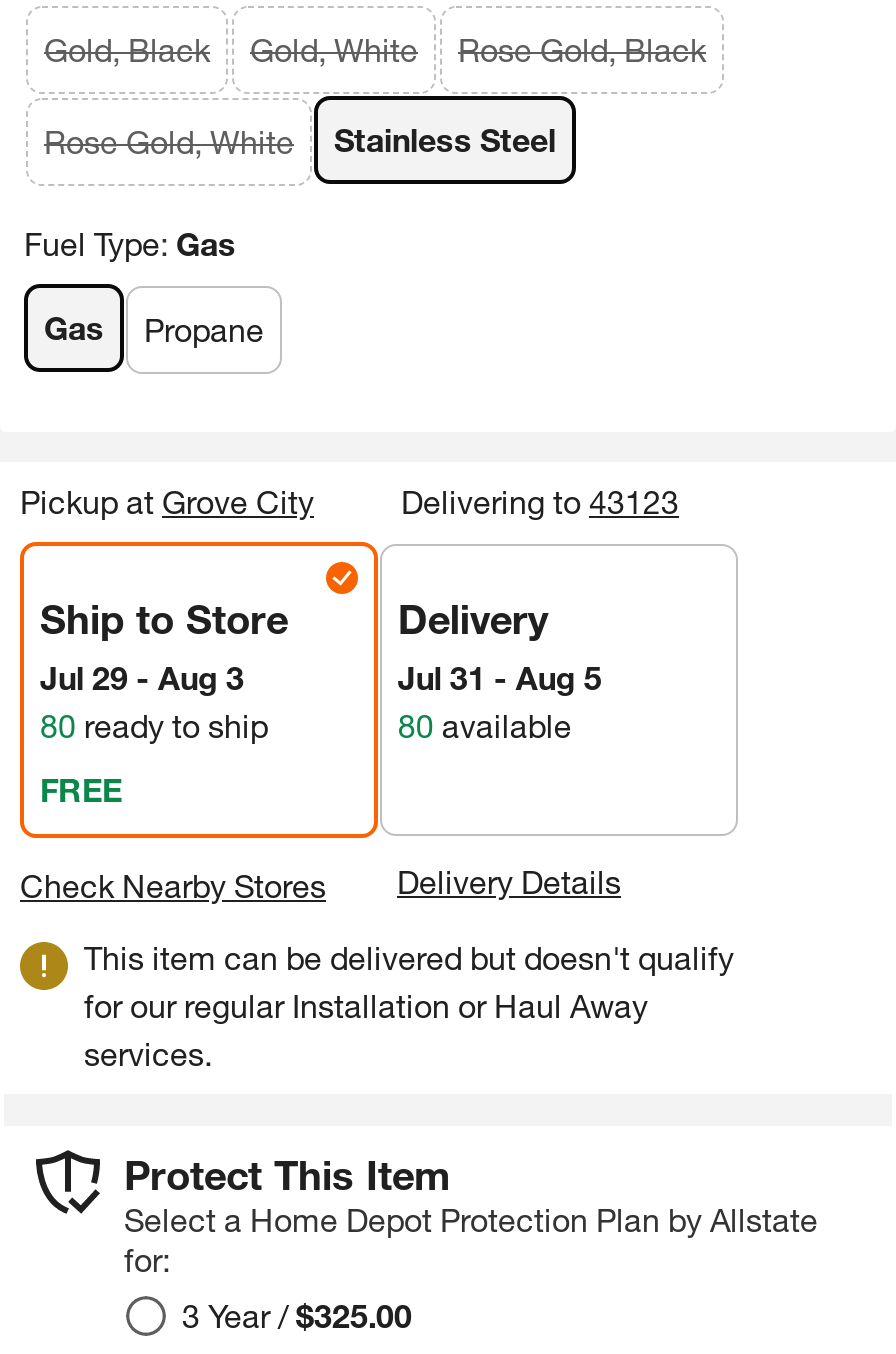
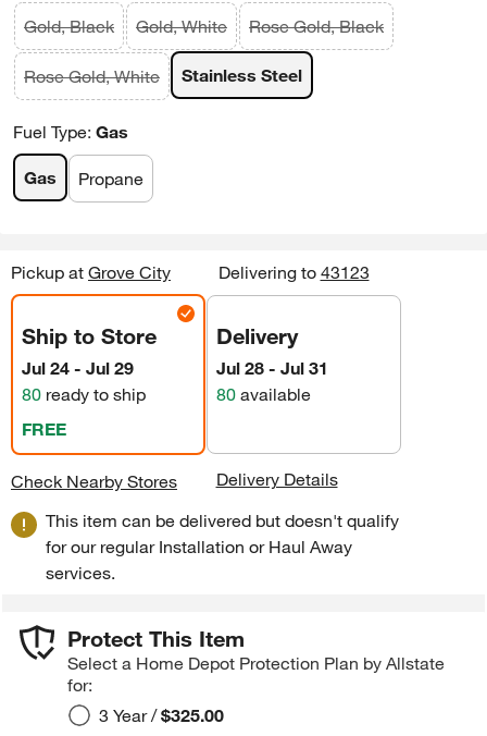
[40,658,244,696] Jul 29 - Aug 3 -> [22,357,134,378] Jul 24 - Jul 29
[398,658,602,696] Jul 31 - Aug 5 -> [216,357,328,378] Jul 28 - Jul 31

